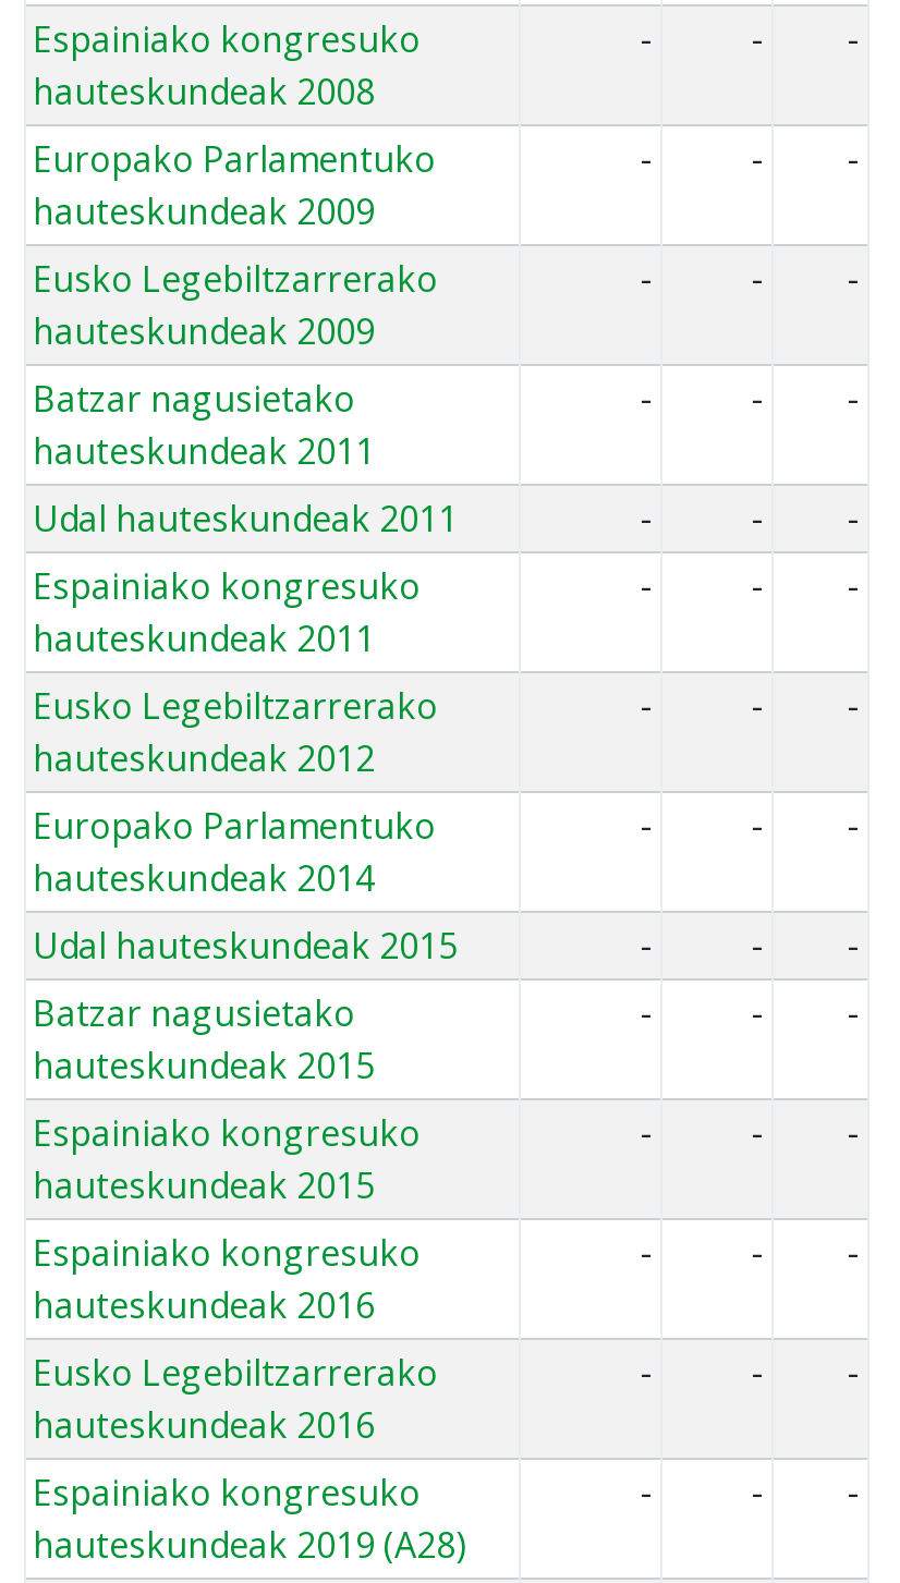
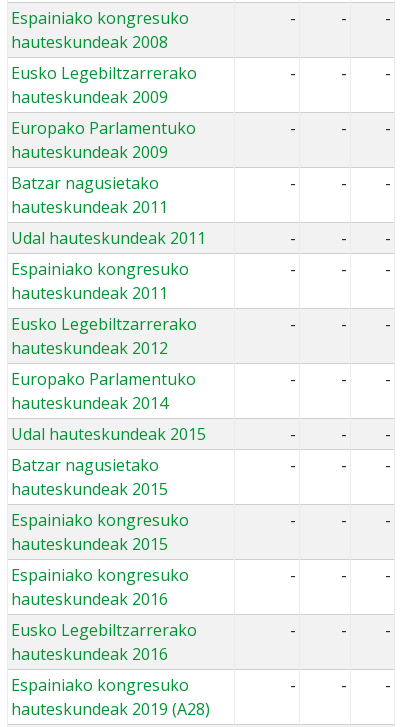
[33,136,436,184] Europako Parlamentuko -> [11,62,197,84] Eusko Legebiltzarrerako
[33,256,438,304] Eusko Legebiltzarrerako -> [11,117,196,139] Europako Parlamentuko

